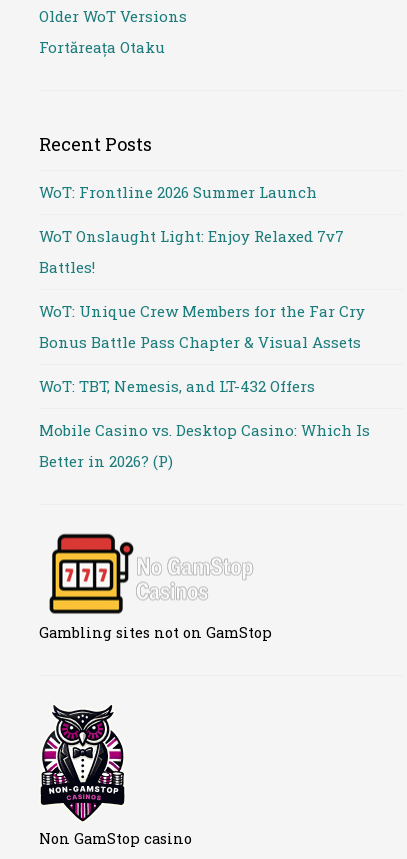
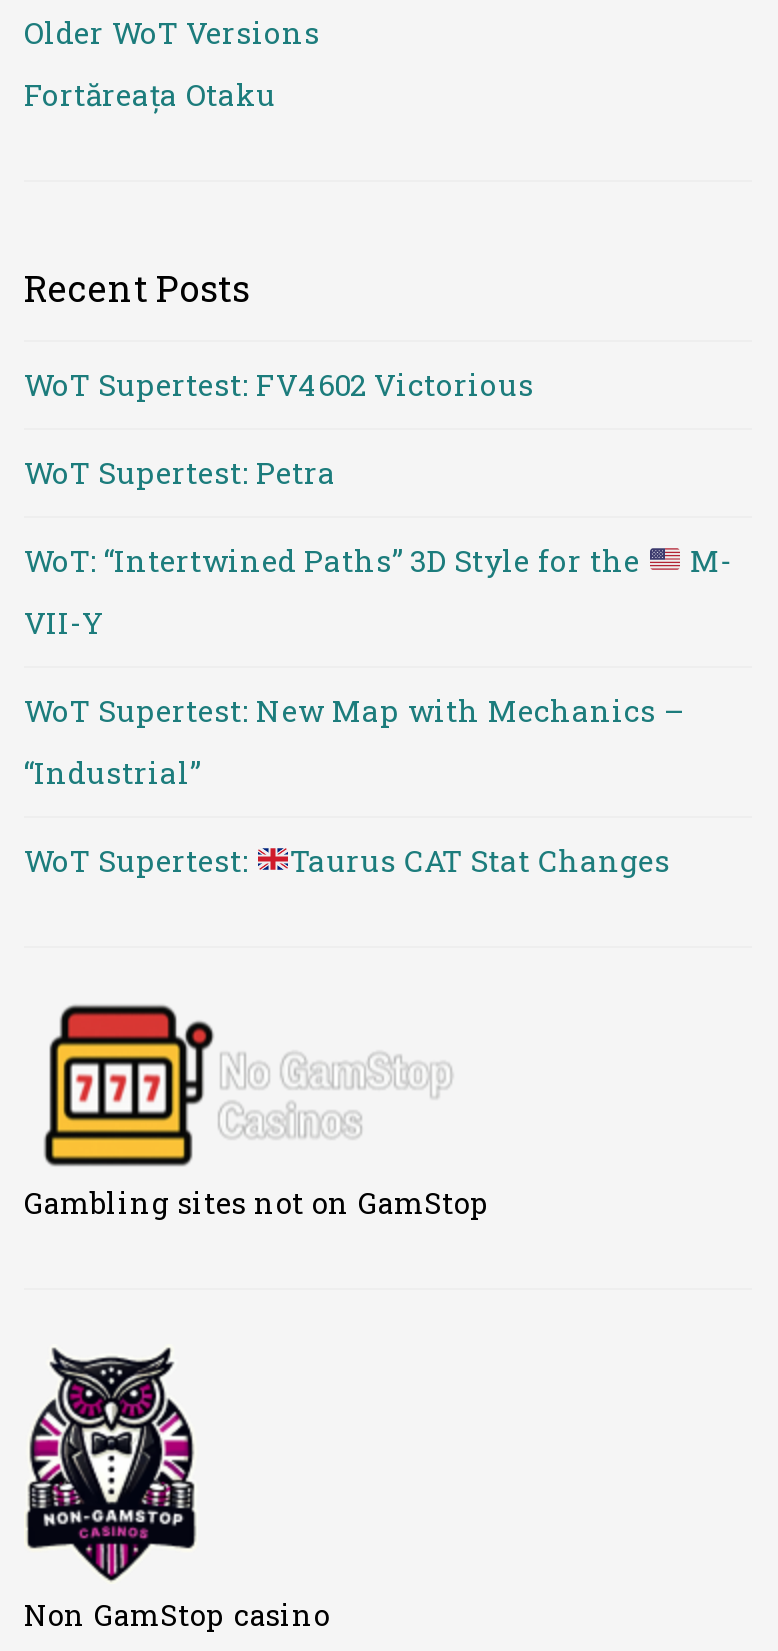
[39,182,370,471] WoT: Frontline 2026 Summer Launch | WoT Onslaught Light: Enjoy Relaxed 7v7 | Battles! | WoT: Unique Crew Members for the Far Cry | Bonus Battle Pass Chapter & Visual Assets | WoT: TBT, Nemesis, and LT-432 Offers | Mobile Casino vs. Desktop Casino: Which Is | Better in 2026? (P) -> [24,364,732,880] WoT Supertest: FV4602 Victorious | WoT Supertest: Petra | WoT: “Intertwined Paths” 3D Style for the | M- | VII-Y | WoT Supertest: New Map with Mechanics – | “Industrial” | WoT Supertest: | Taurus CAT Stat Changes

